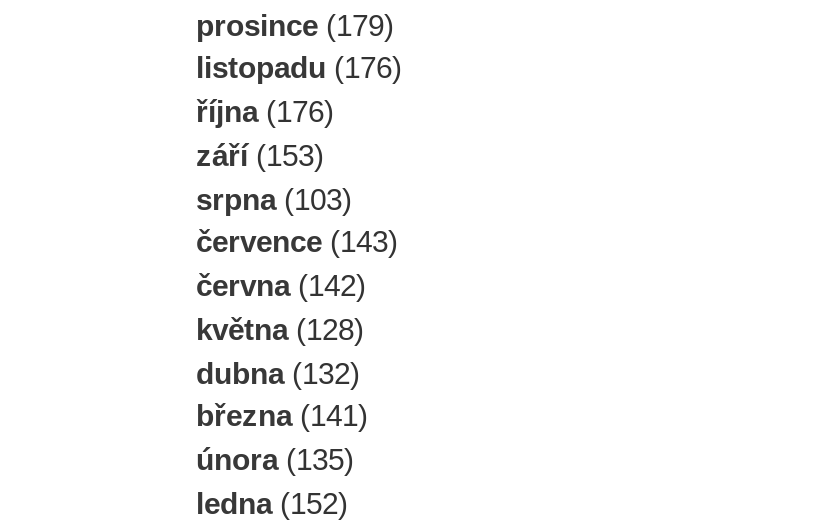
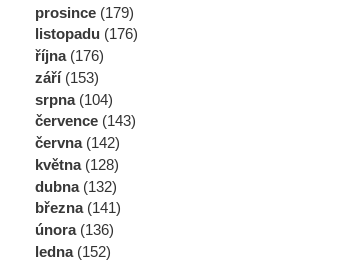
[196,181,352,215] srpna (103) -> [35,90,113,107] srpna (104)
[196,442,354,476] února (135) -> [35,221,114,238] února (136)

